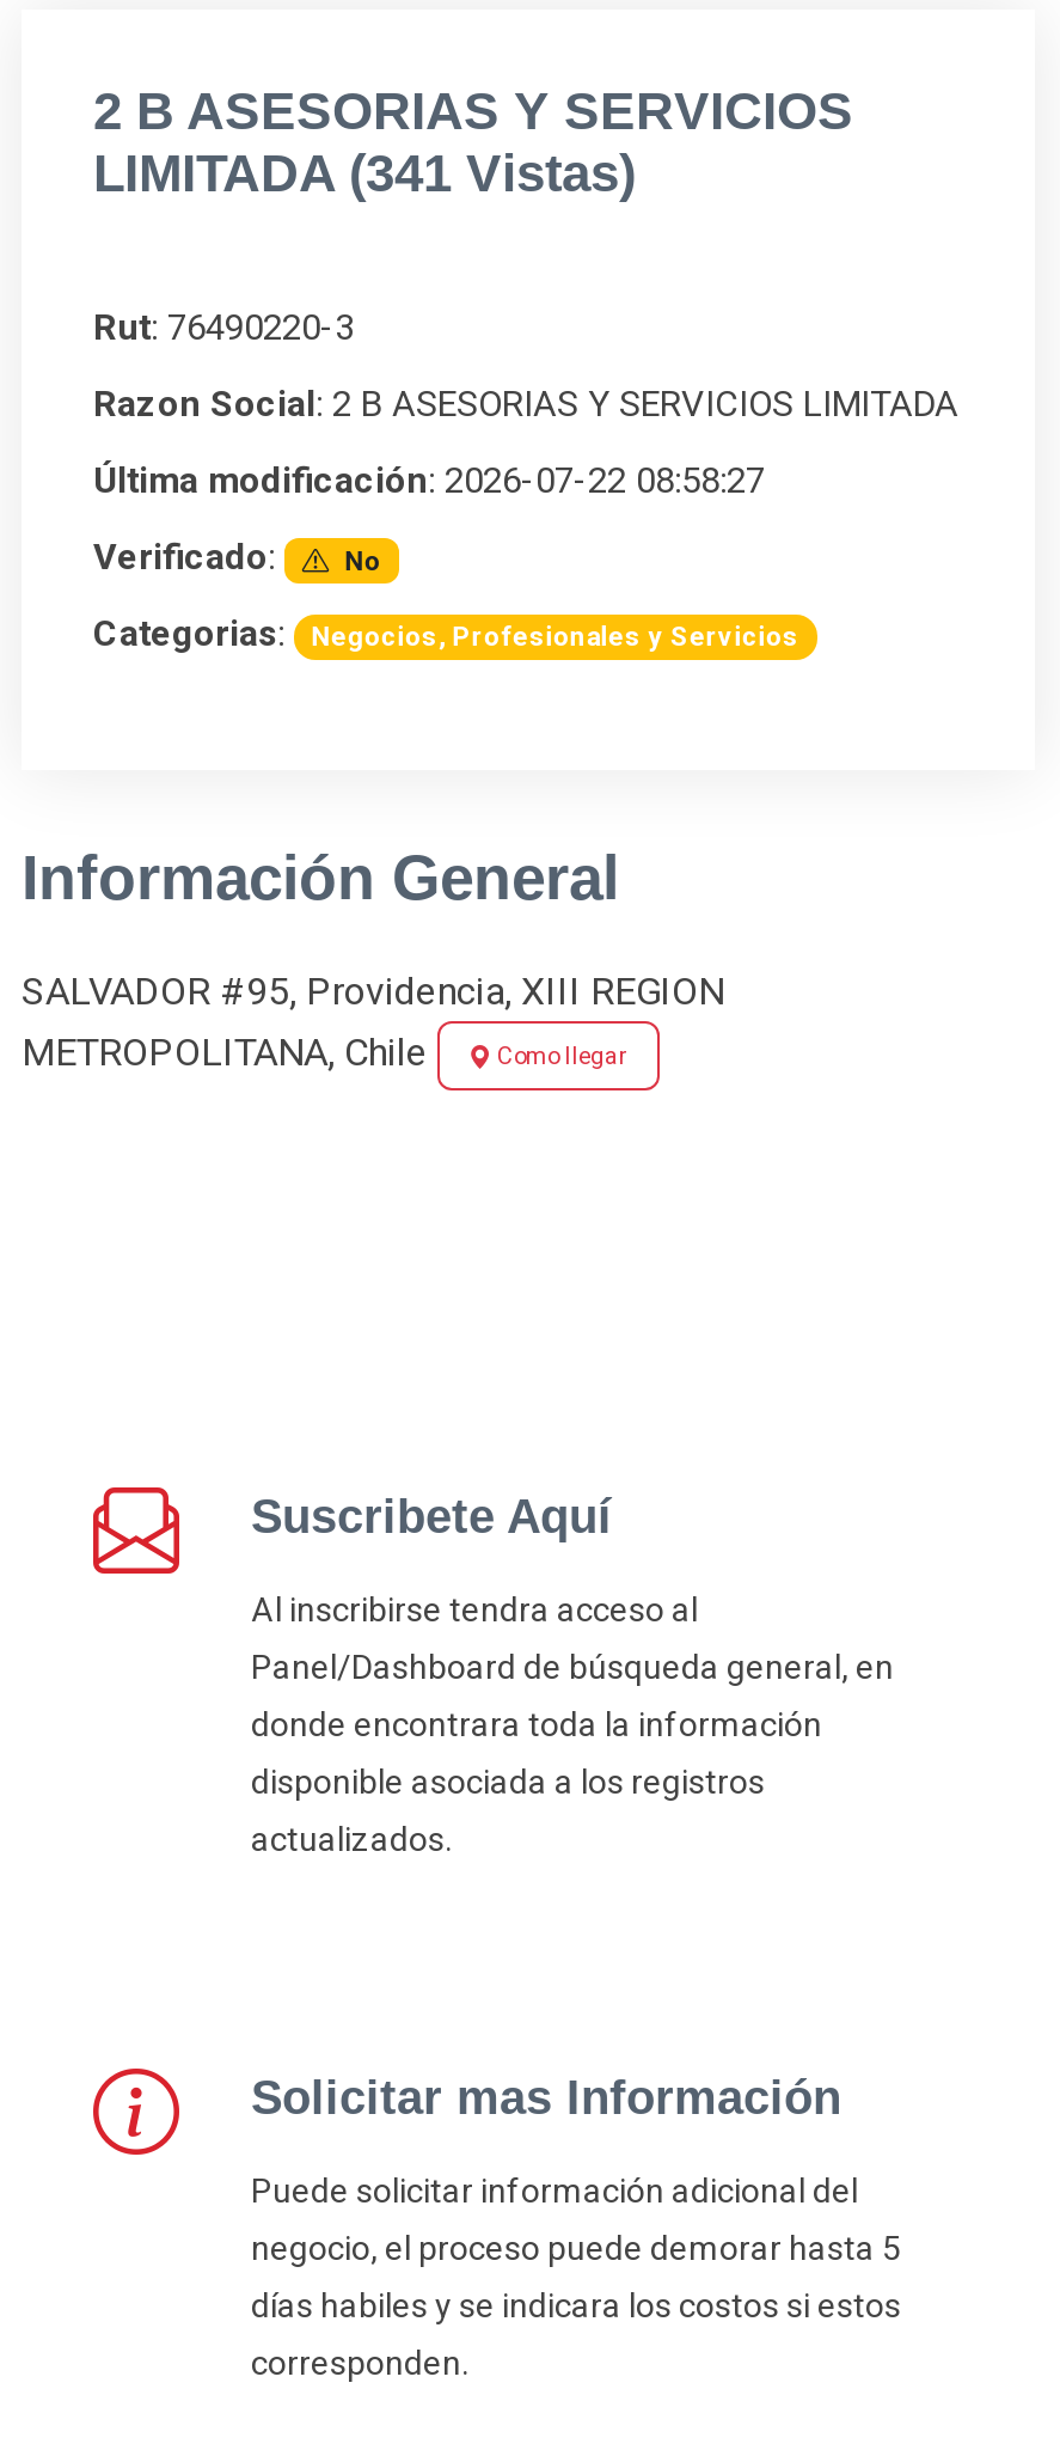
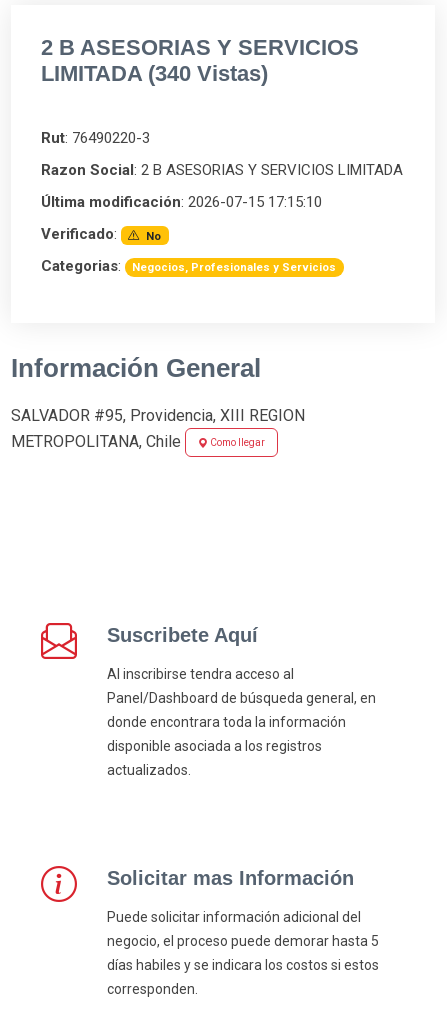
[93,144,636,204] LIMITADA (341 Vistas) -> [41,61,268,86] LIMITADA (340 Vistas)
[93,460,765,503] Última modificación: 2026-07-22 08:58:27 -> [41,193,322,211] Última modificación: 2026-07-15 17:15:10

